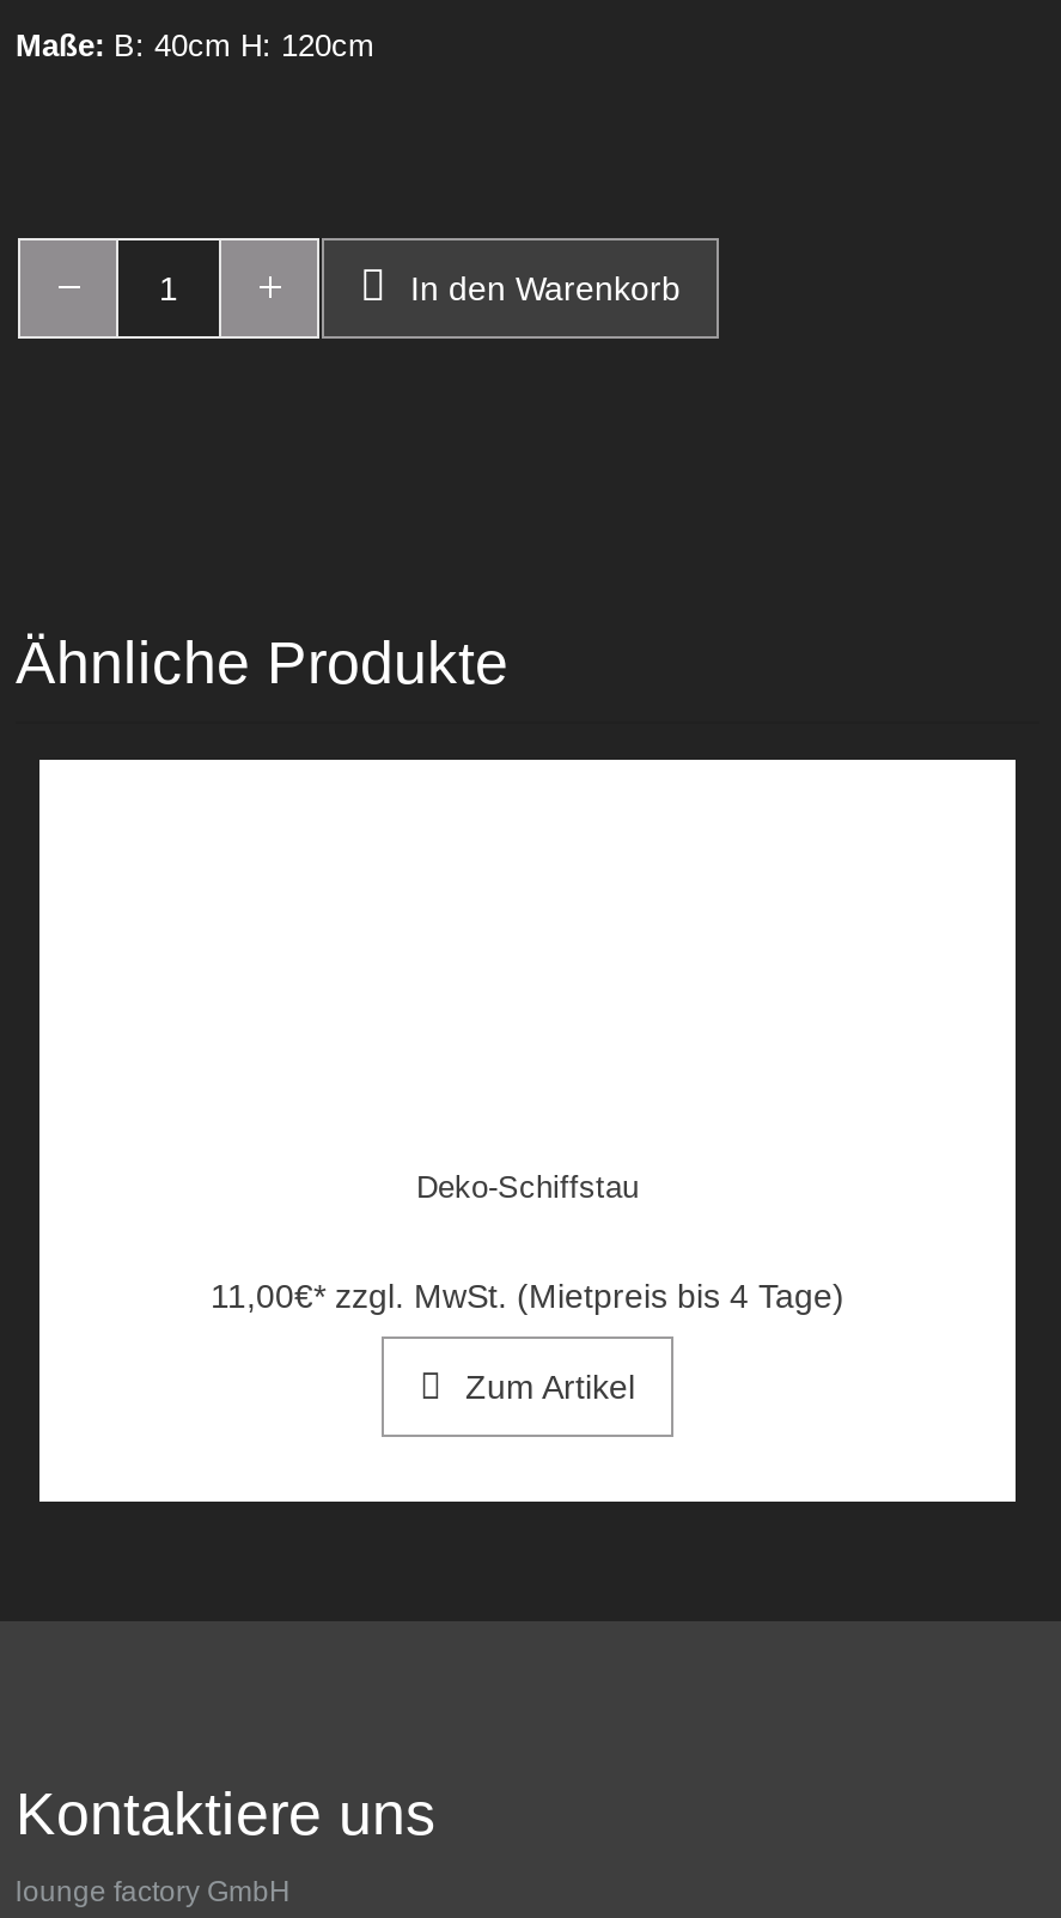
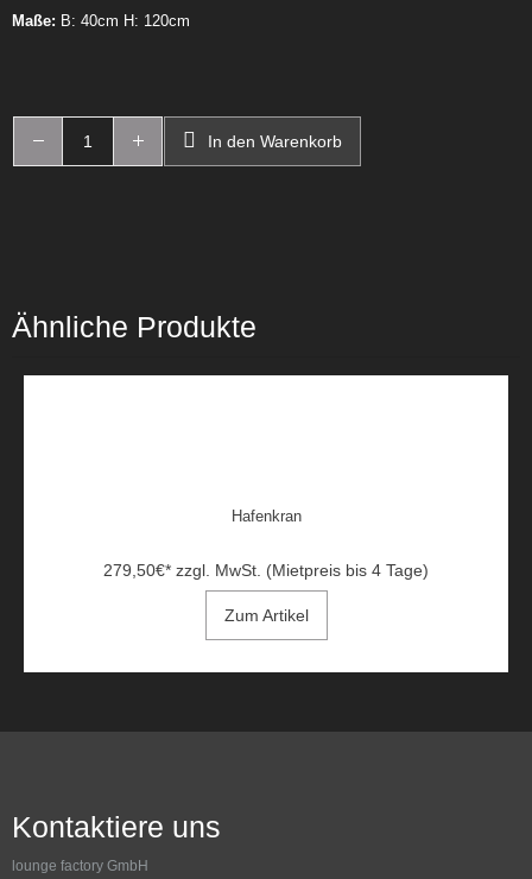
[416,1168,639,1204] Deko-Schiffstau -> [231,507,301,524] Hafenkran
[211,1275,844,1314] 11,00€* zzgl. MwSt. (Mietpreis bis 4 Tage) -> [103,560,429,579] 279,50€* zzgl. MwSt. (Mietpreis bis 4 Tage)

